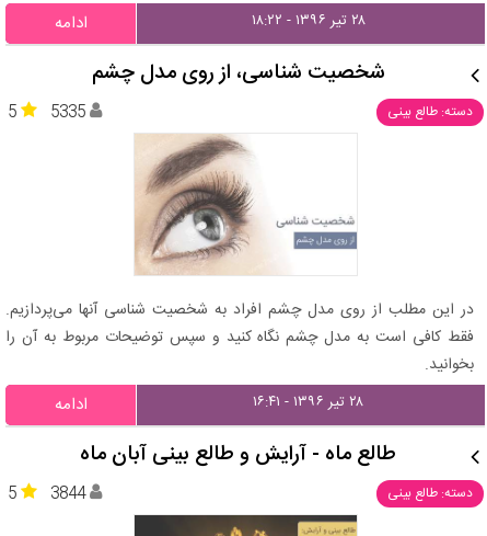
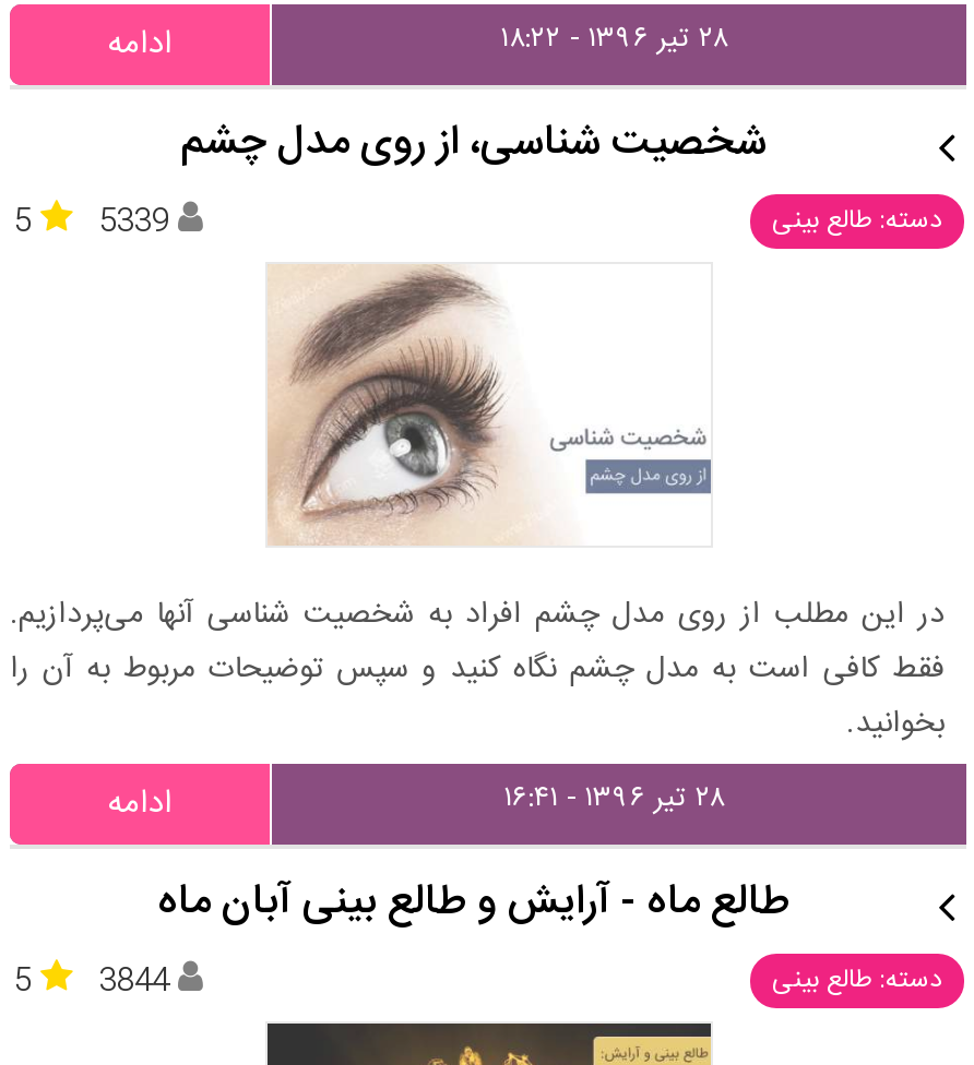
[8,100,85,126] 5 5335 -> [14,196,169,249] 5 5339

